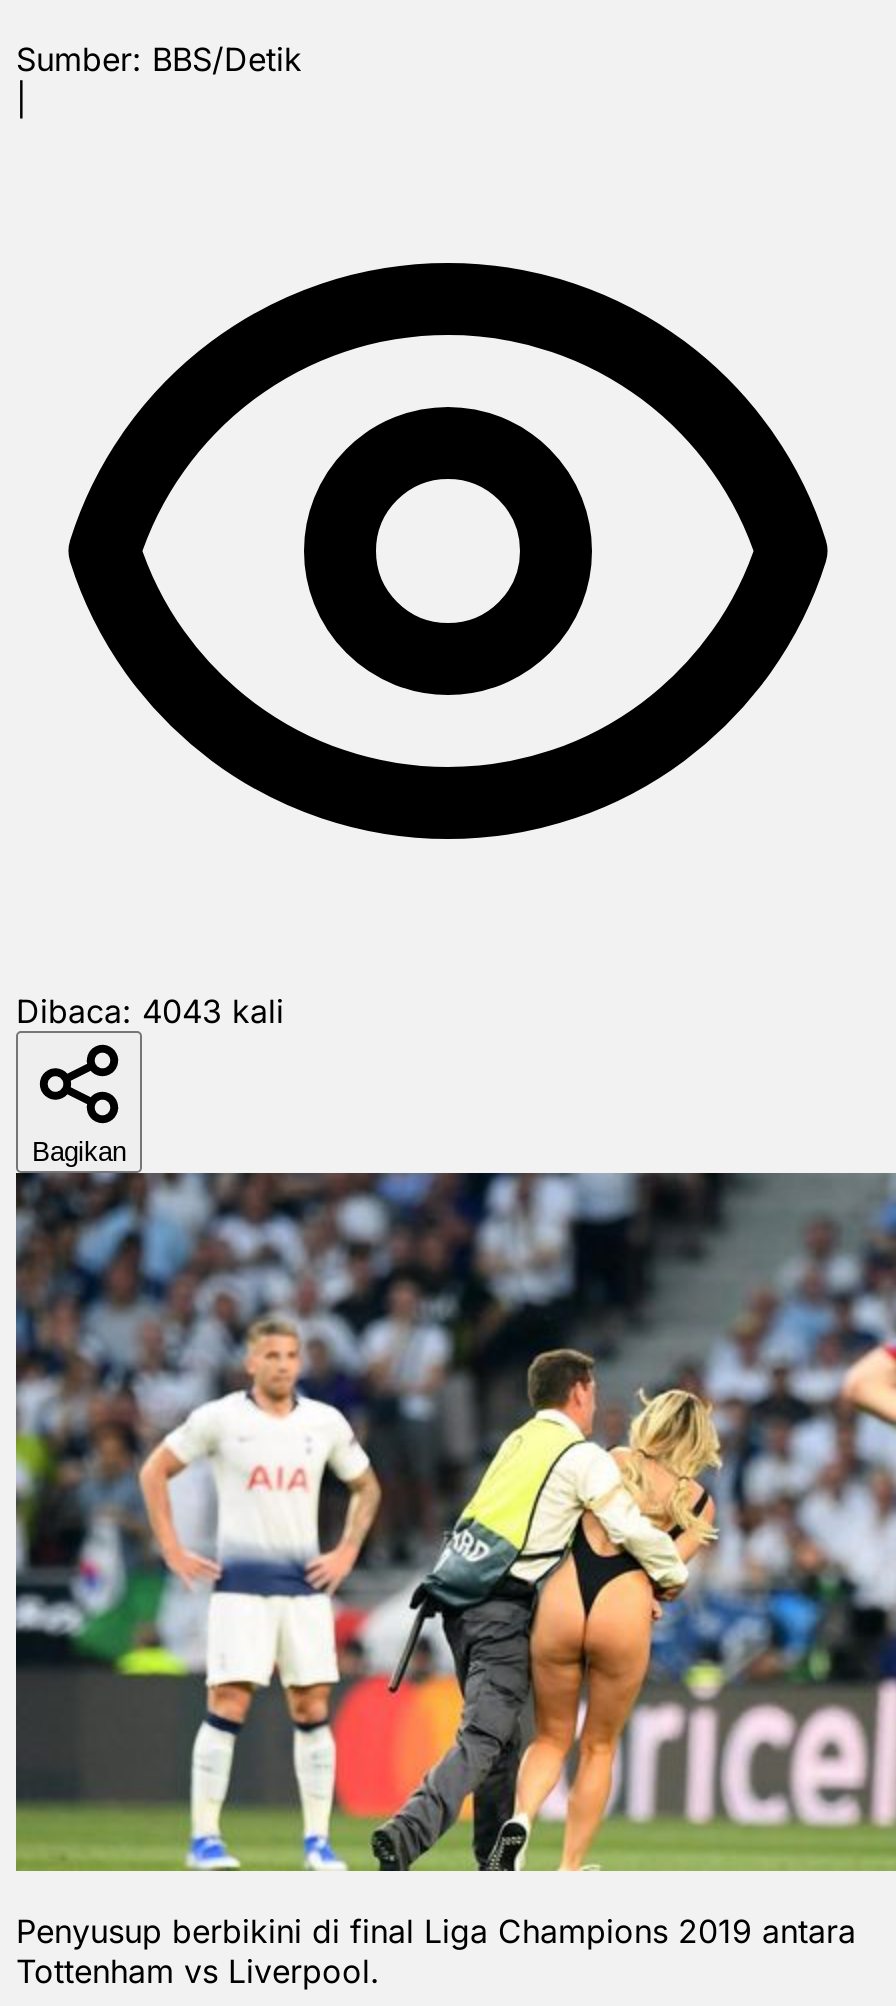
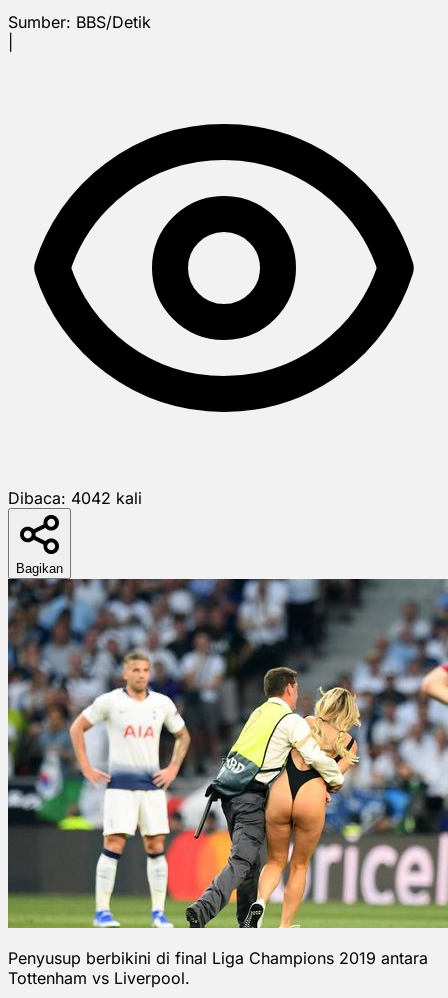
[16,991,284,1031] Dibaca: 4043 kali -> [8,488,142,508] Dibaca: 4042 kali

